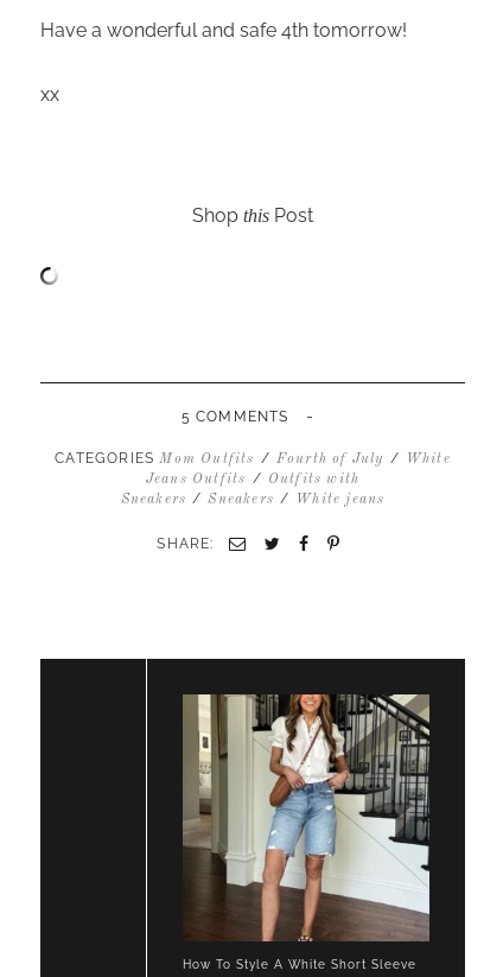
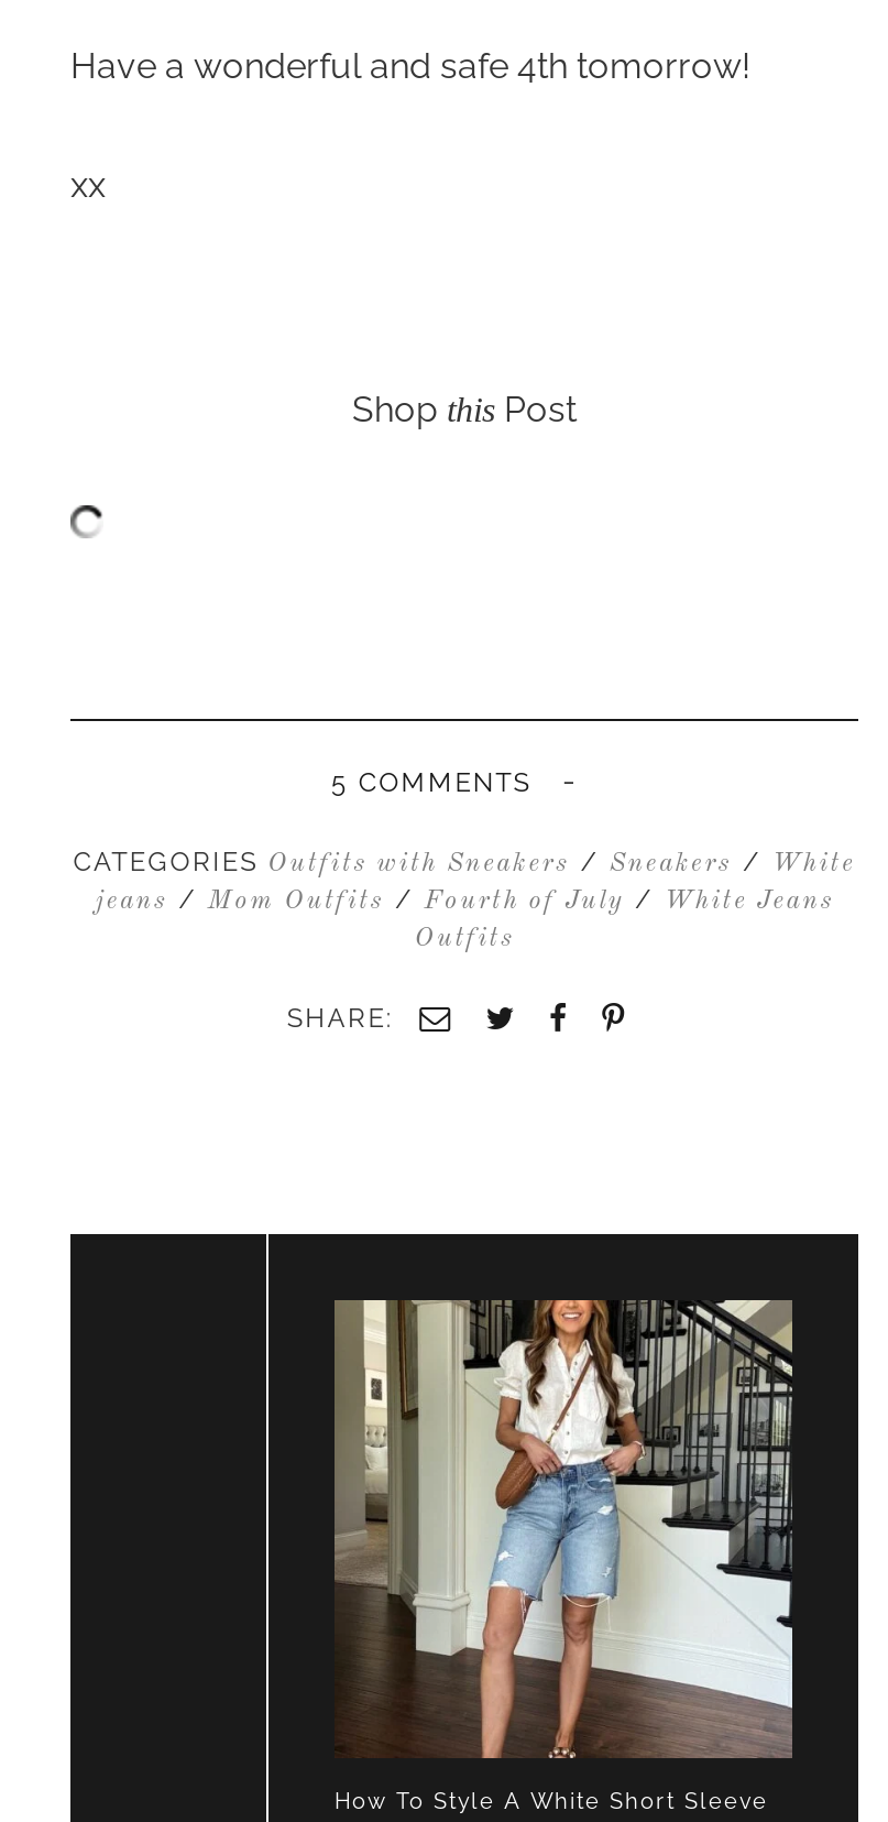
[55,450,451,507] CATEGORIES Mom Outfits / Fourth of July / White | Jeans Outfits / Outfits with | Sneakers / Sneakers / White jeans -> [73,845,855,951] CATEGORIES Outfits with Sneakers / Sneakers / White | jeans / Mom Outfits / Fourth of July / White Jeans | Outfits

